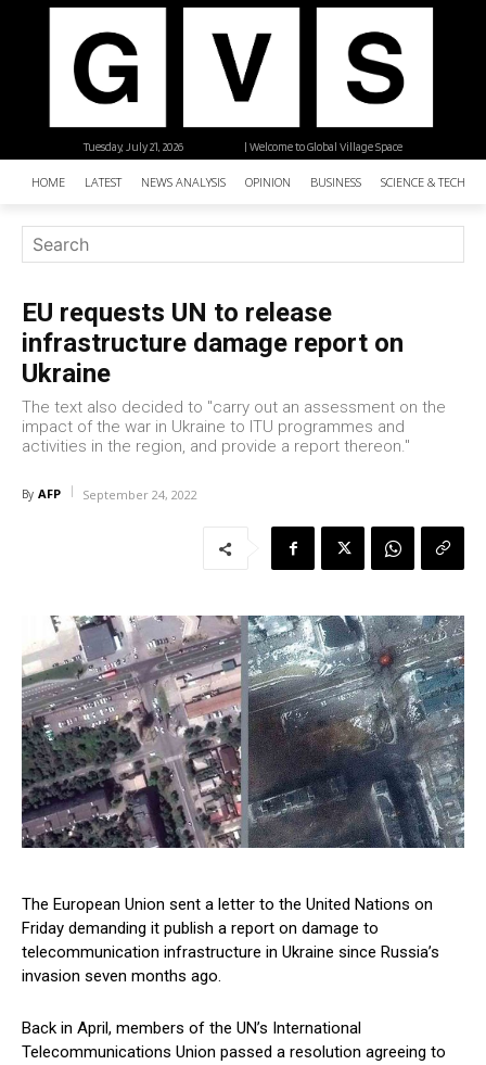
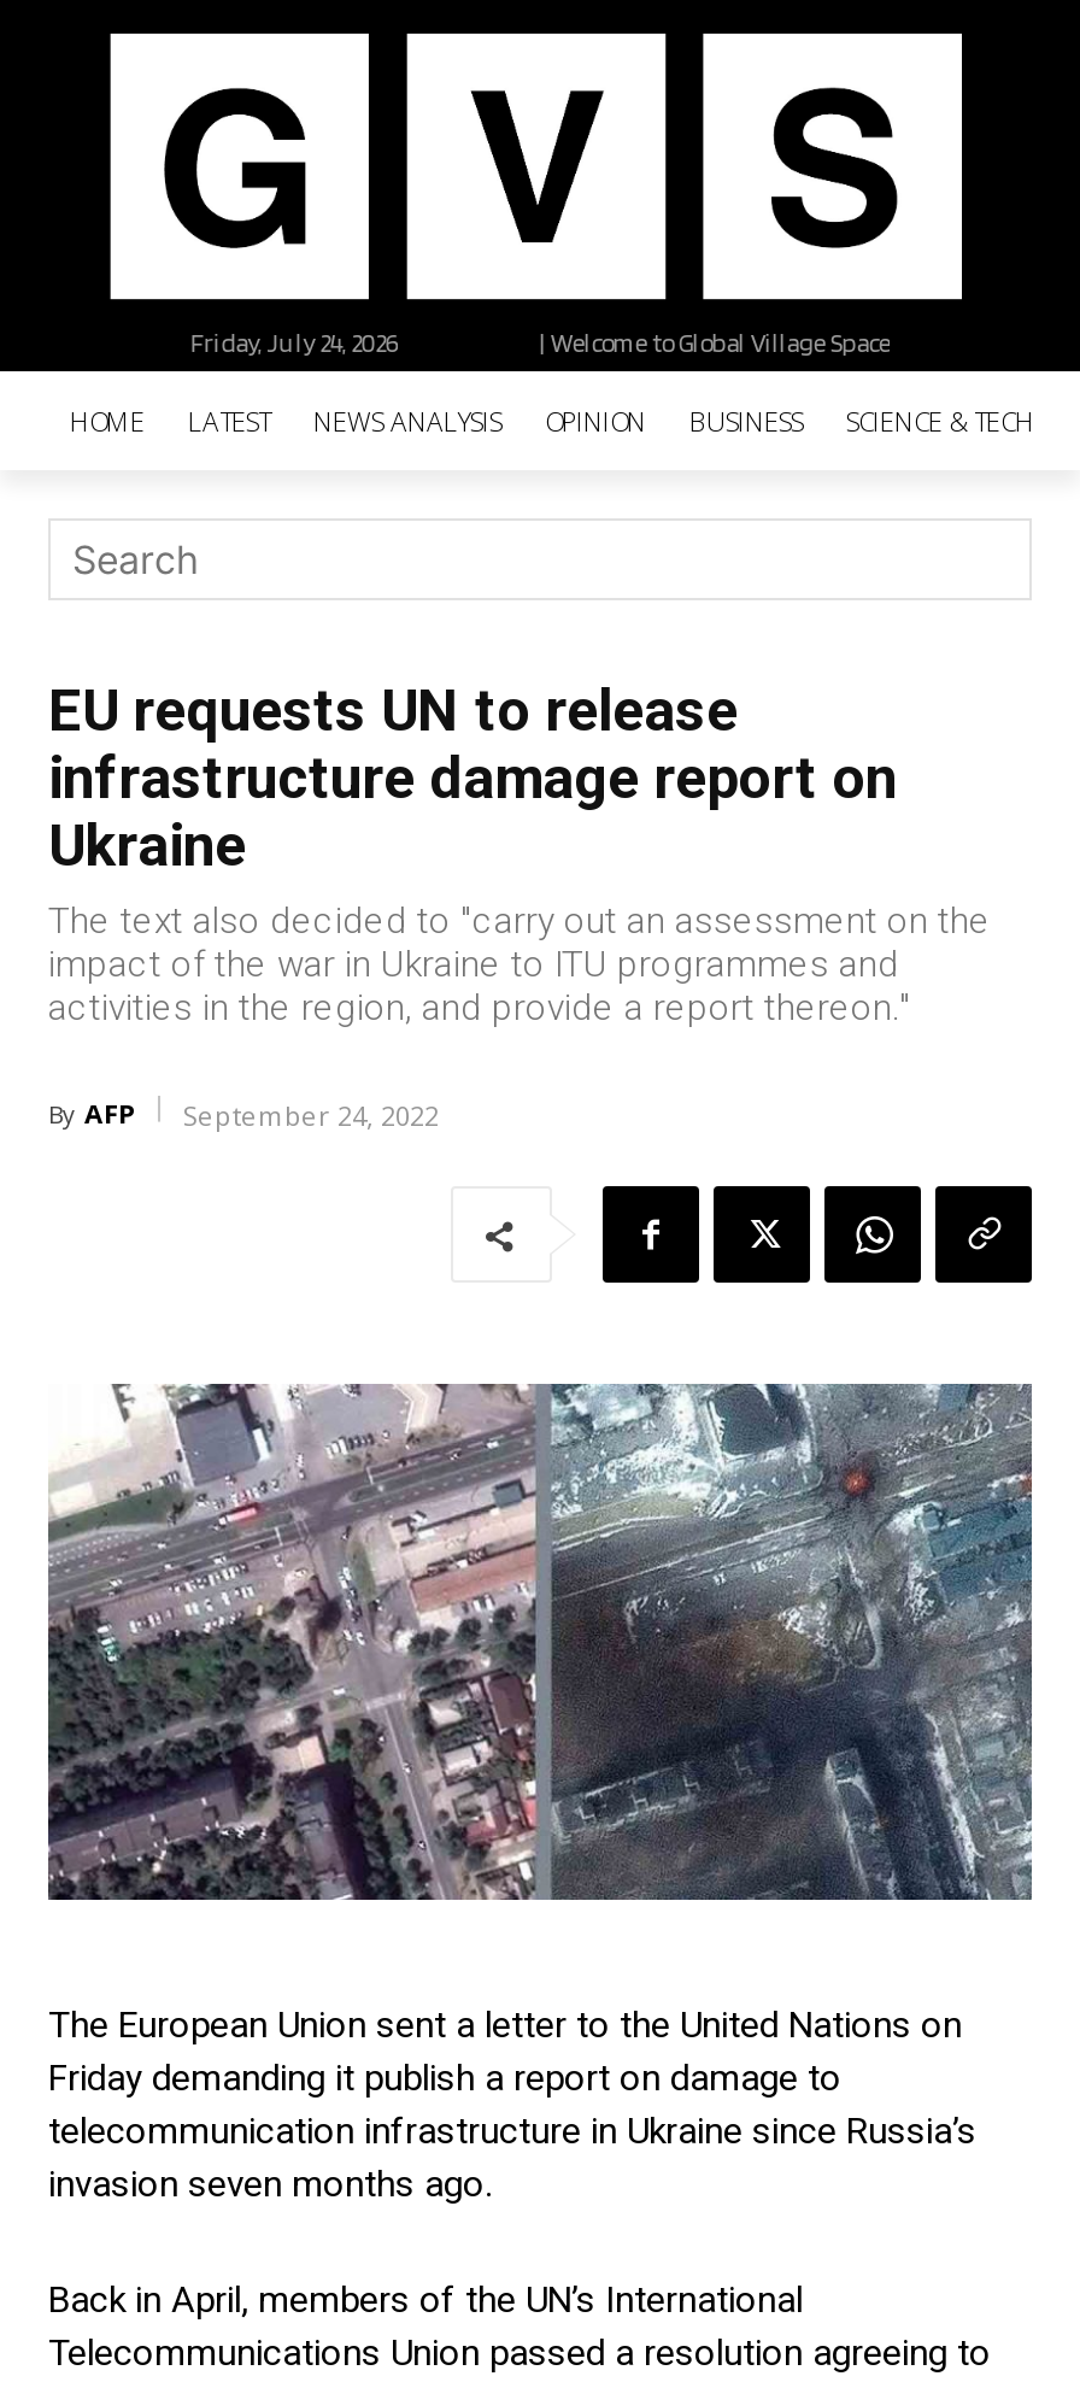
[83,139,183,154] Tuesday, July 21, 2026 -> [190,326,397,360] Friday, July 24, 2026

